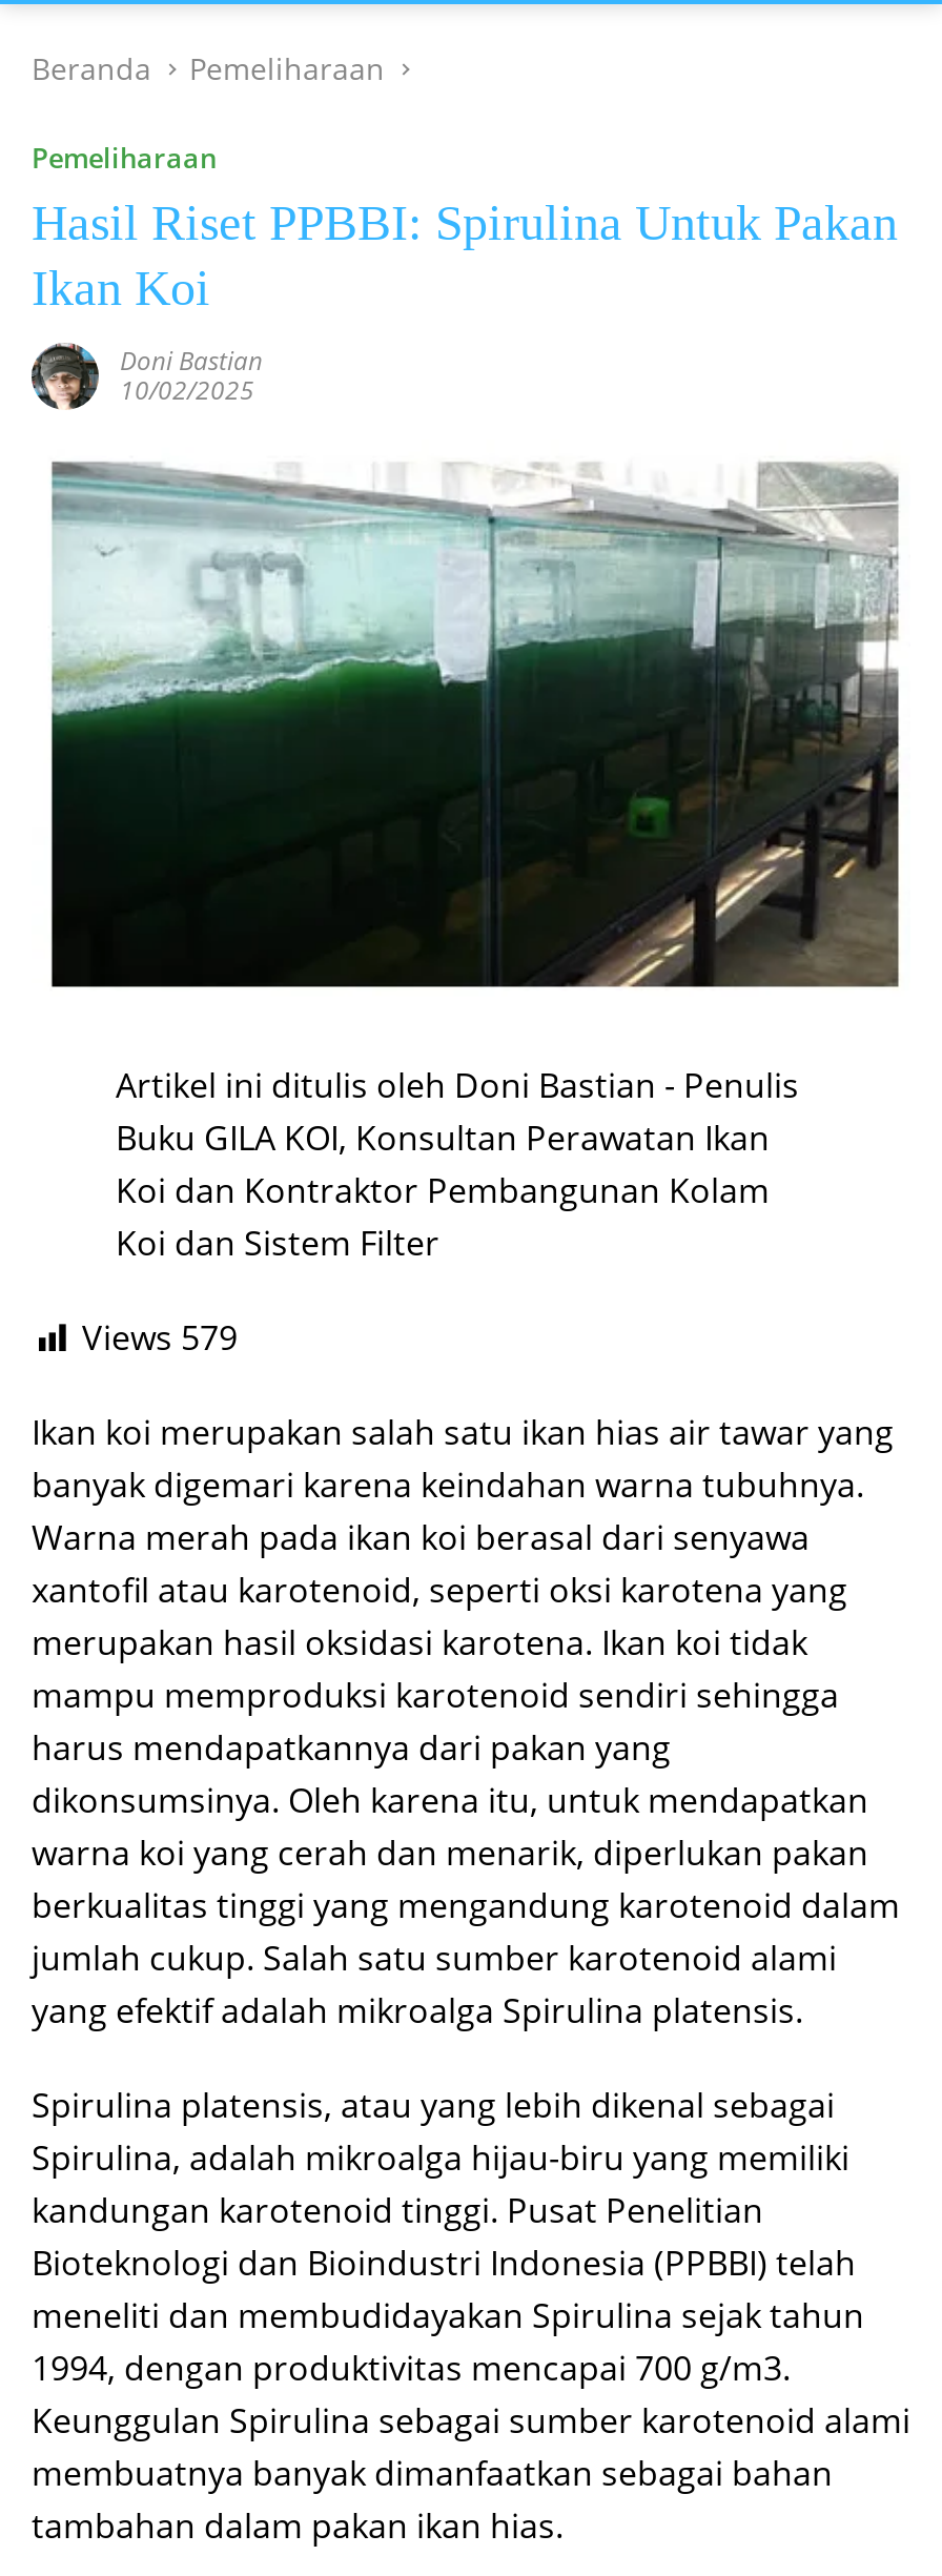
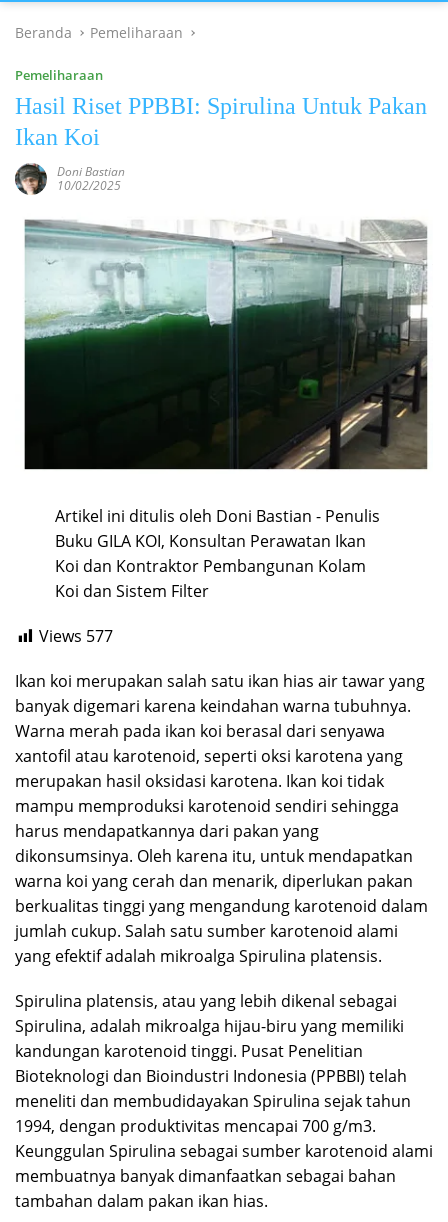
[82,1315,238,1362] Views 579 -> [39,625,113,647] Views 577

